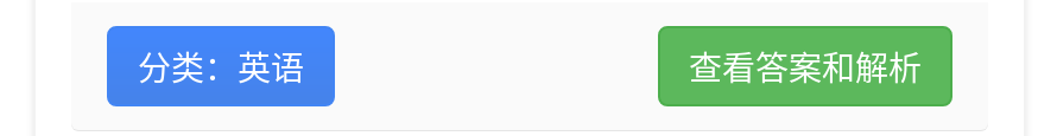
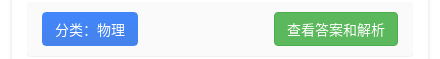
[138,43,304,90] 分类：英语 -> [55,19,125,39] 分类：物理

